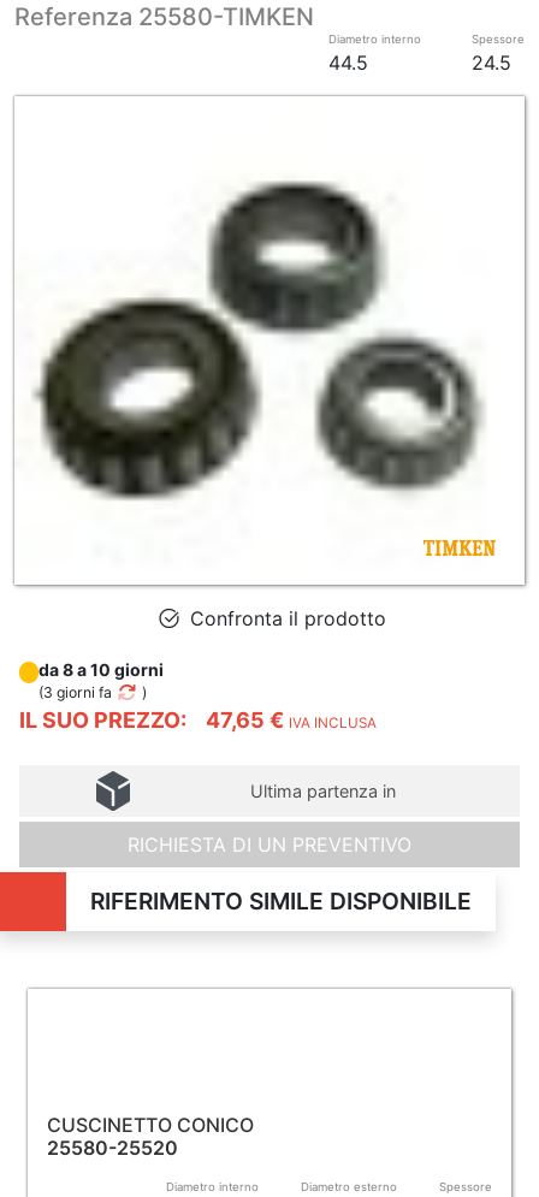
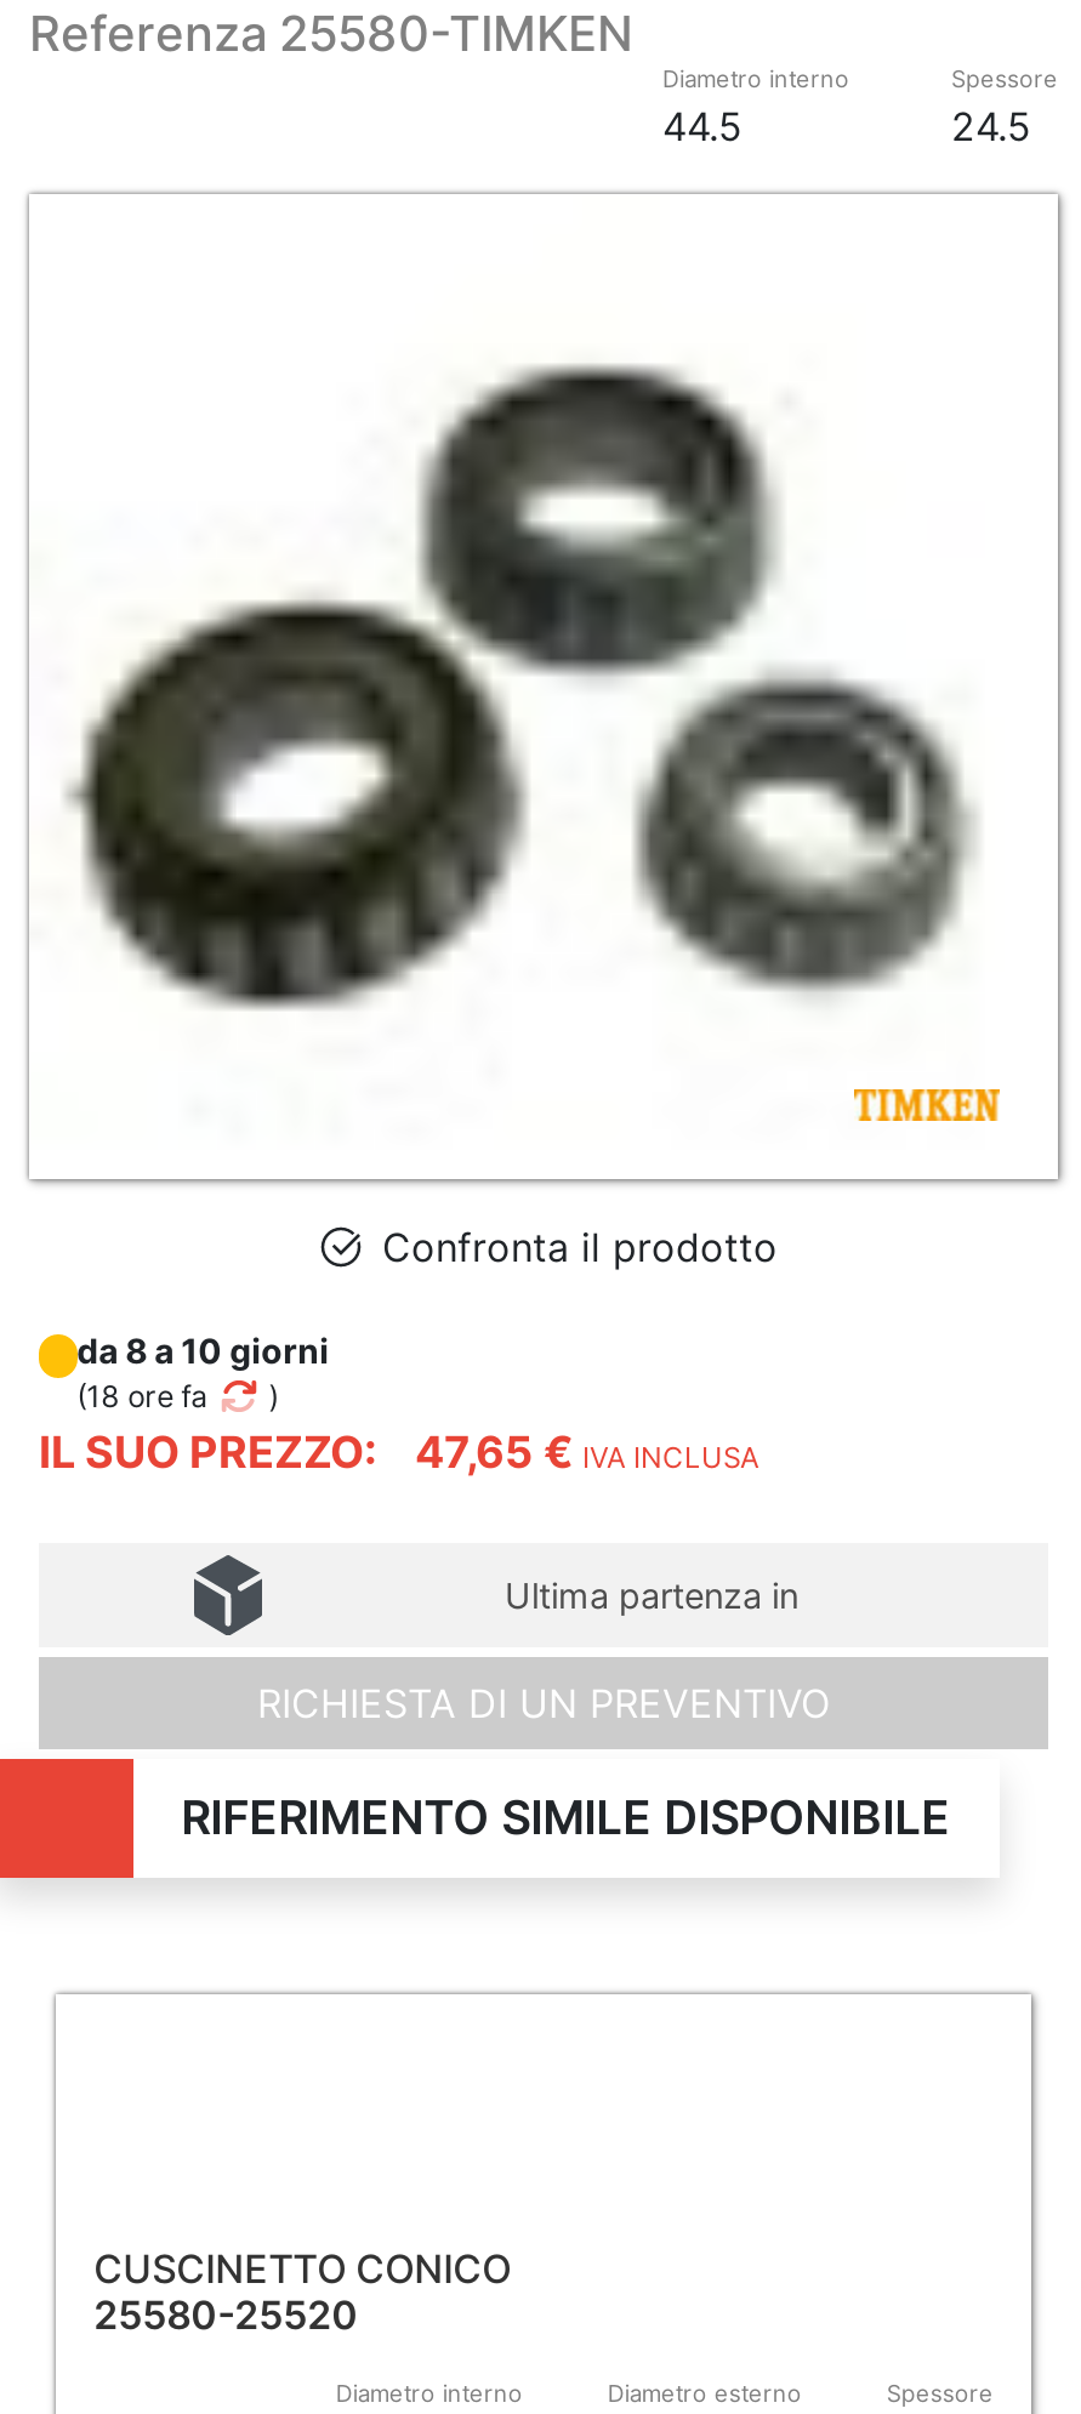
[38,683,111,701] (3 giorni fa -> [77,1378,208,1414] (18 ore fa

